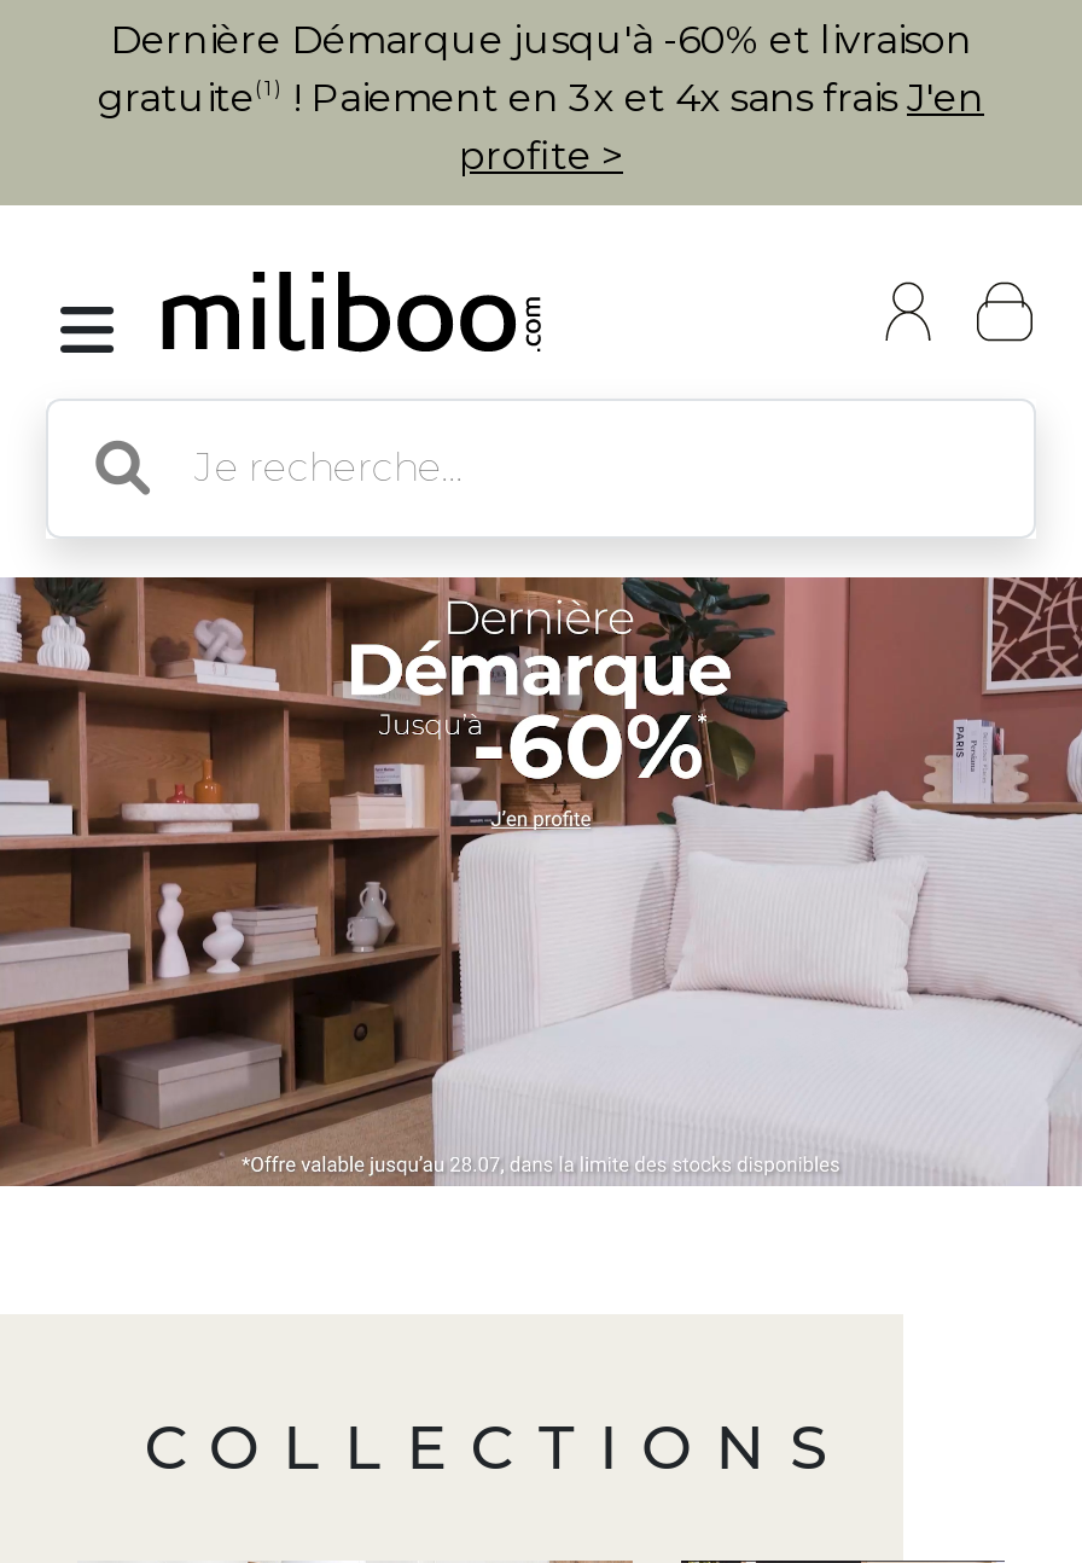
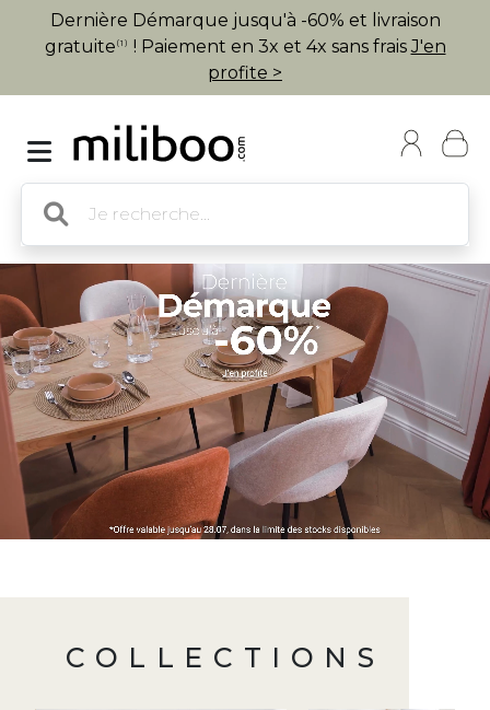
[7,575,1075,1189] [image] -> [3,263,487,540] [image]

